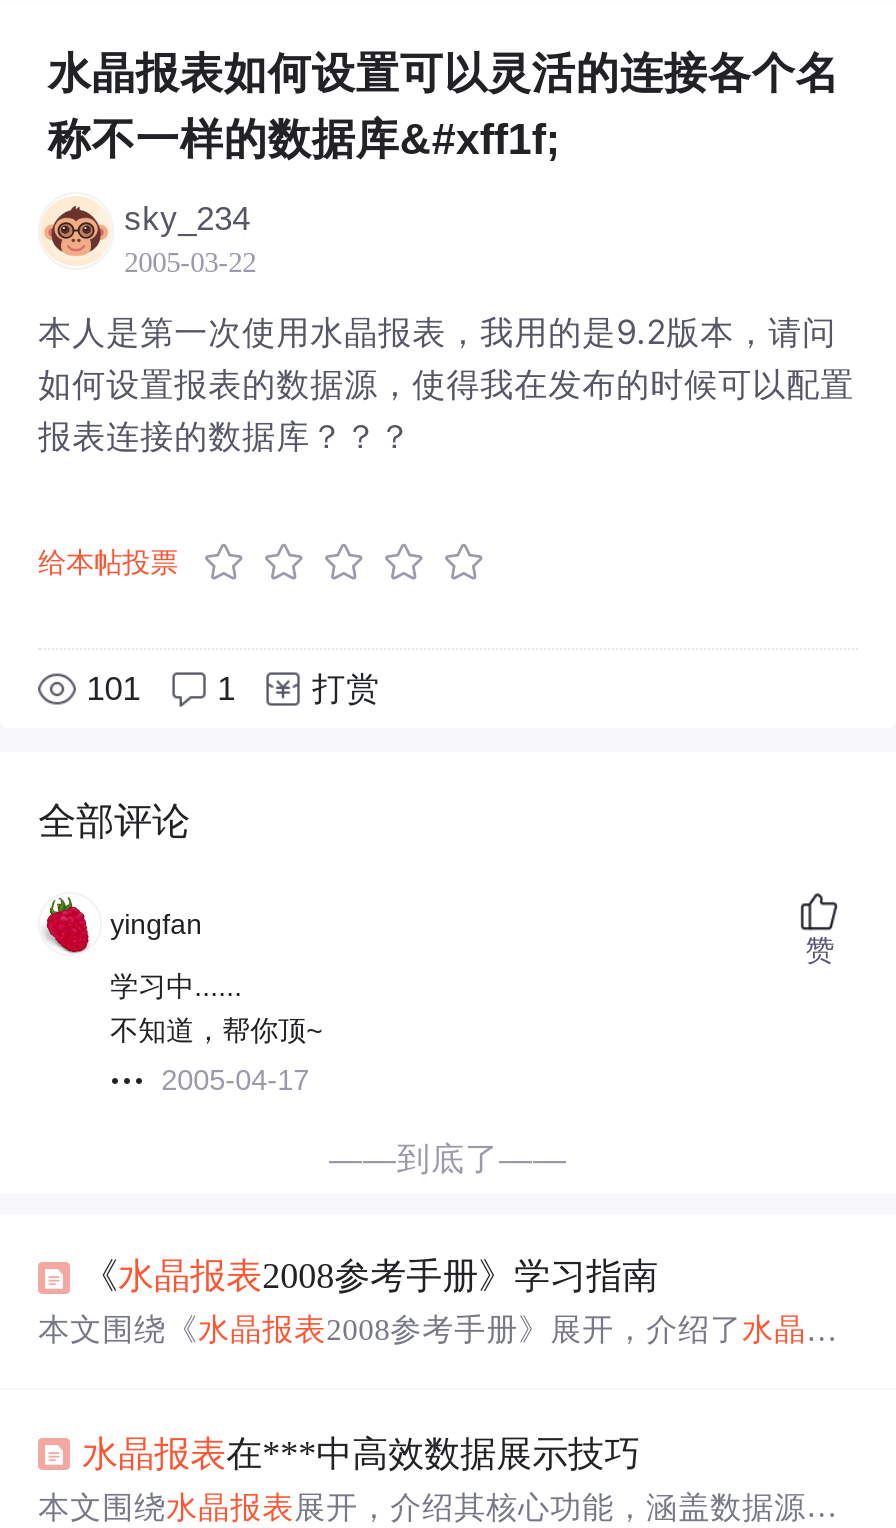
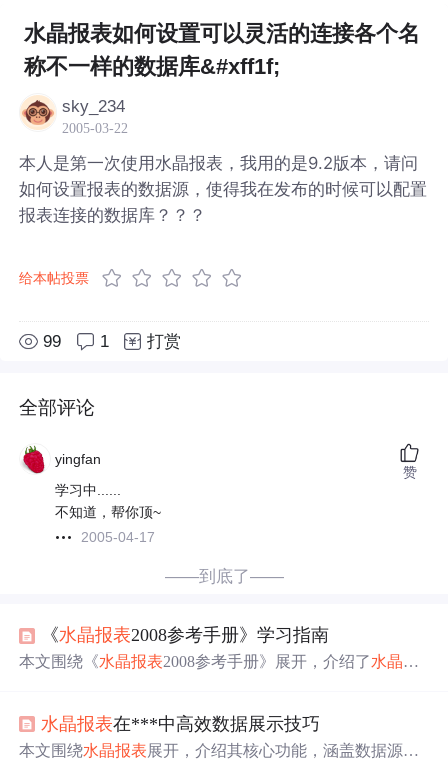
[86,671,140,709] 101 -> [43,332,61,351] 99

